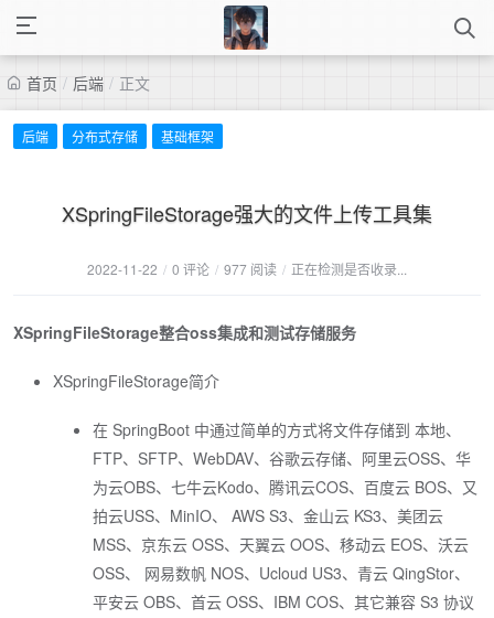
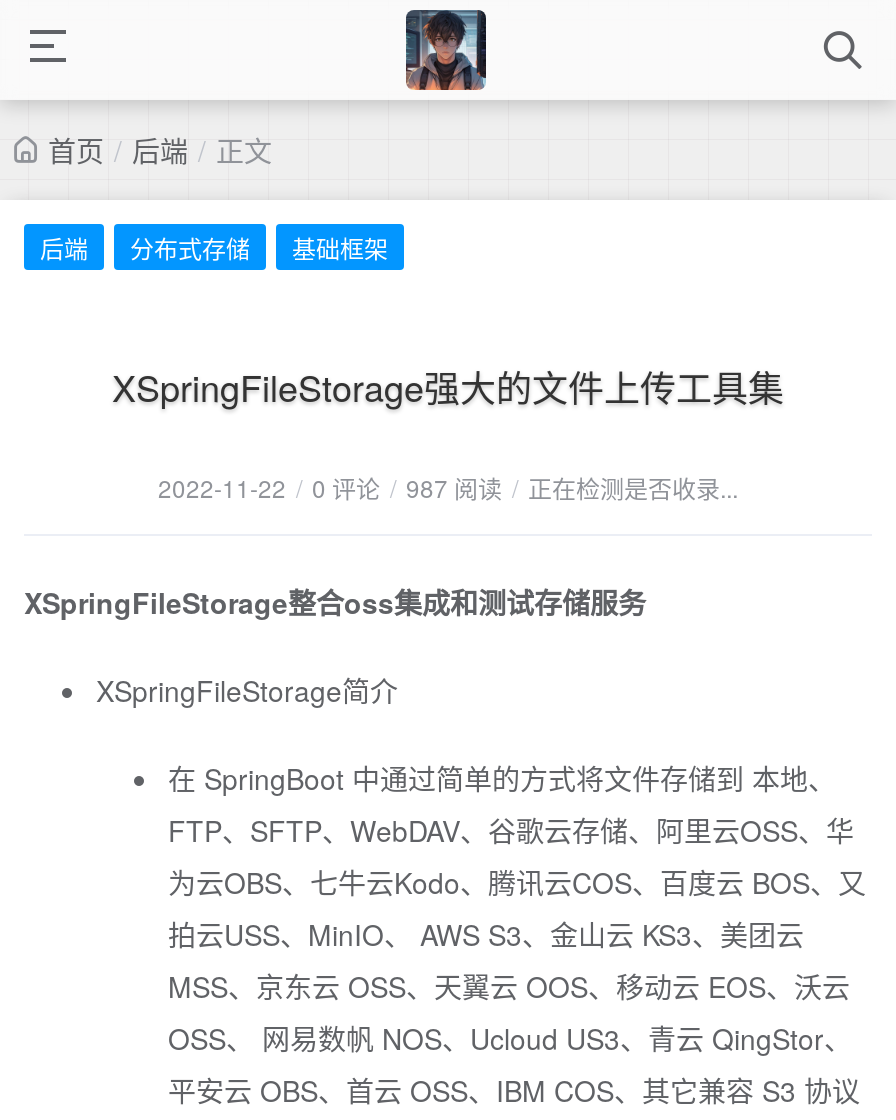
[87,259,407,278] 2022-11-22 / 0 评论 / 977 阅读 / 正在检测是否收录... -> [158,470,738,504] 2022-11-22 / 0 评论 / 987 阅读 / 正在检测是否收录...

